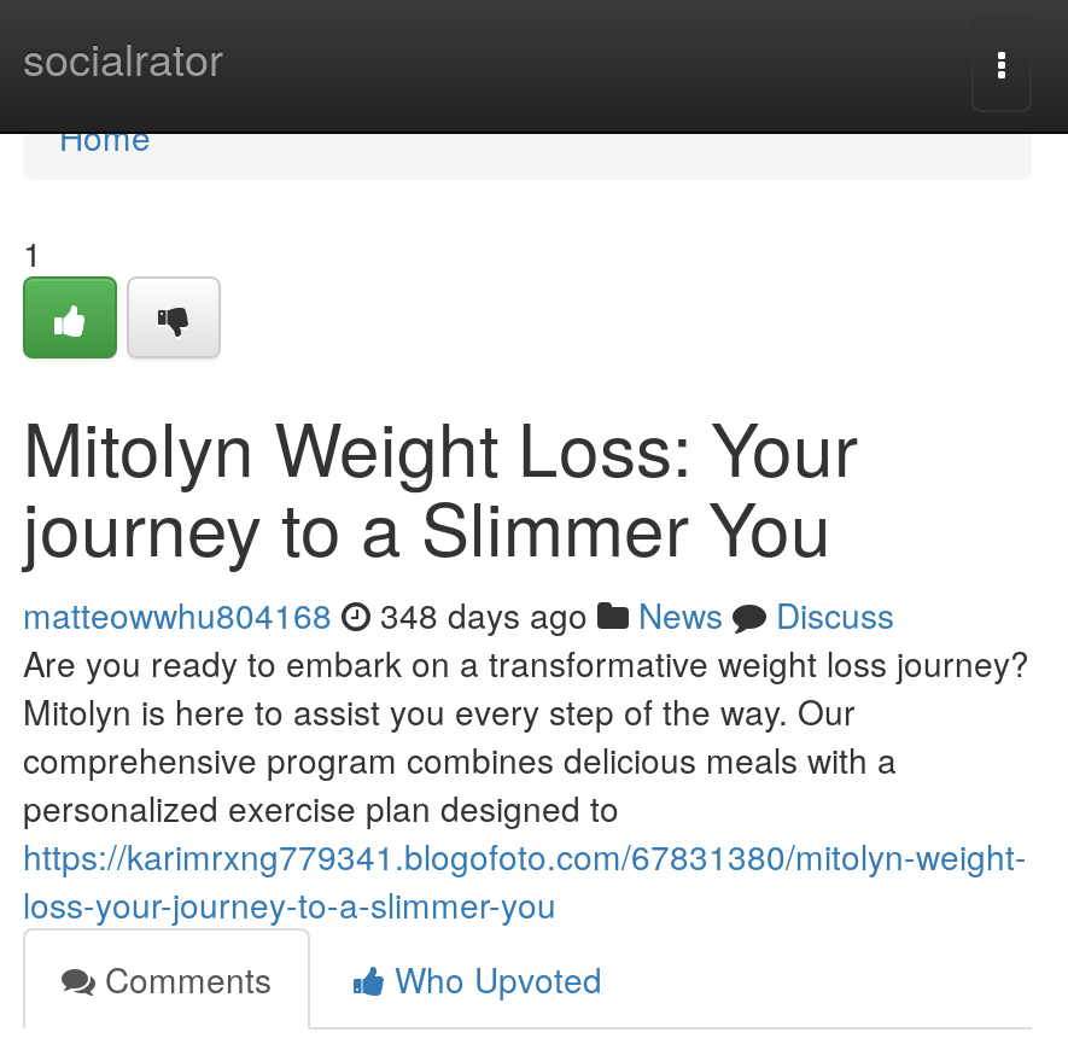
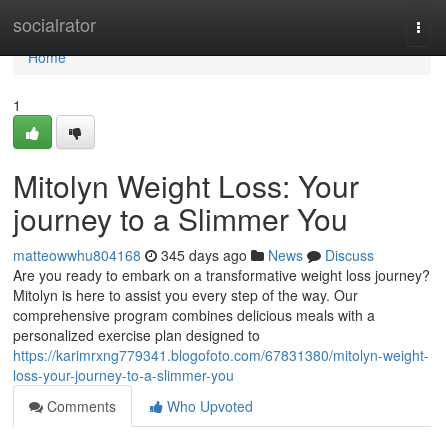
[23,590,894,638] matteowwhu804168 348 days ago News Discuss -> [13,245,374,265] matteowwhu804168 345 days ago News Discuss

